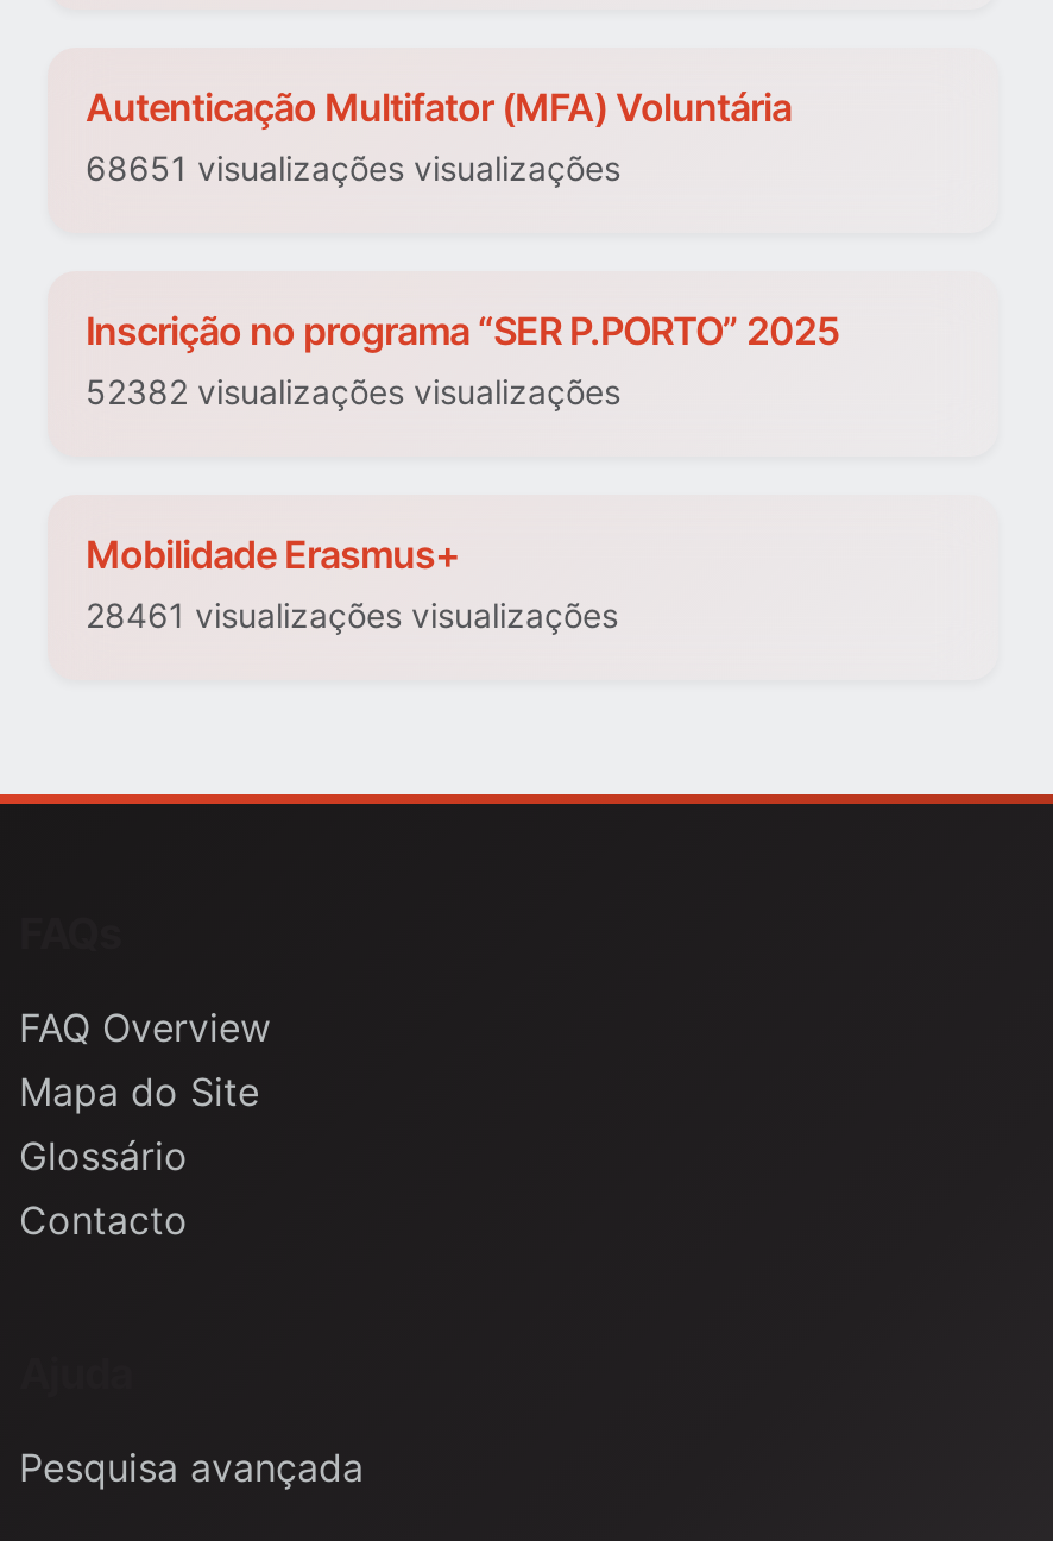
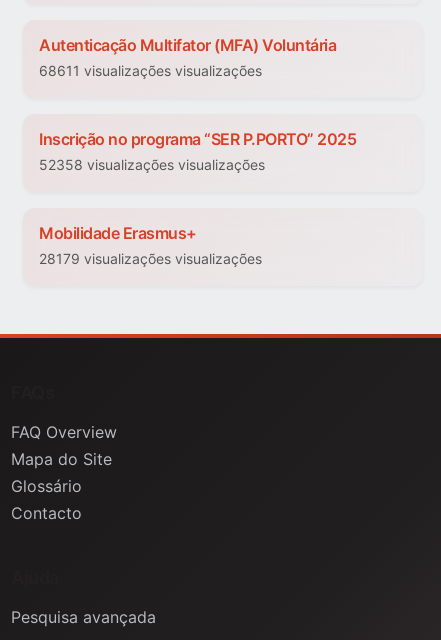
[86,149,620,189] 68651 visualizações visualizações -> [39,62,262,79] 68611 visualizações visualizações
[86,372,620,413] 52382 visualizações visualizações -> [39,156,265,173] 52358 visualizações visualizações
[86,596,618,636] 28461 visualizações visualizações -> [39,250,262,267] 28179 visualizações visualizações

